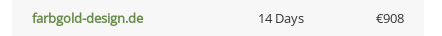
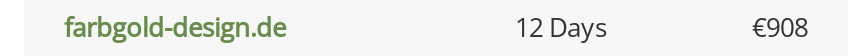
[257,9,303,27] 14 Days -> [515,9,607,45] 12 Days

